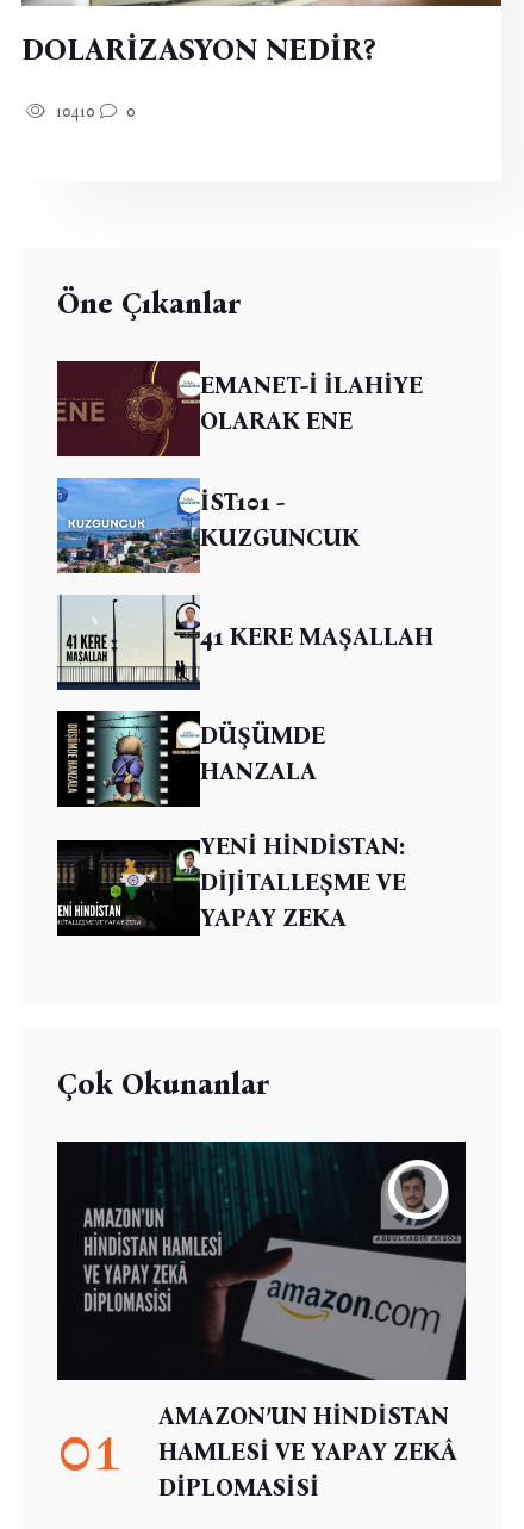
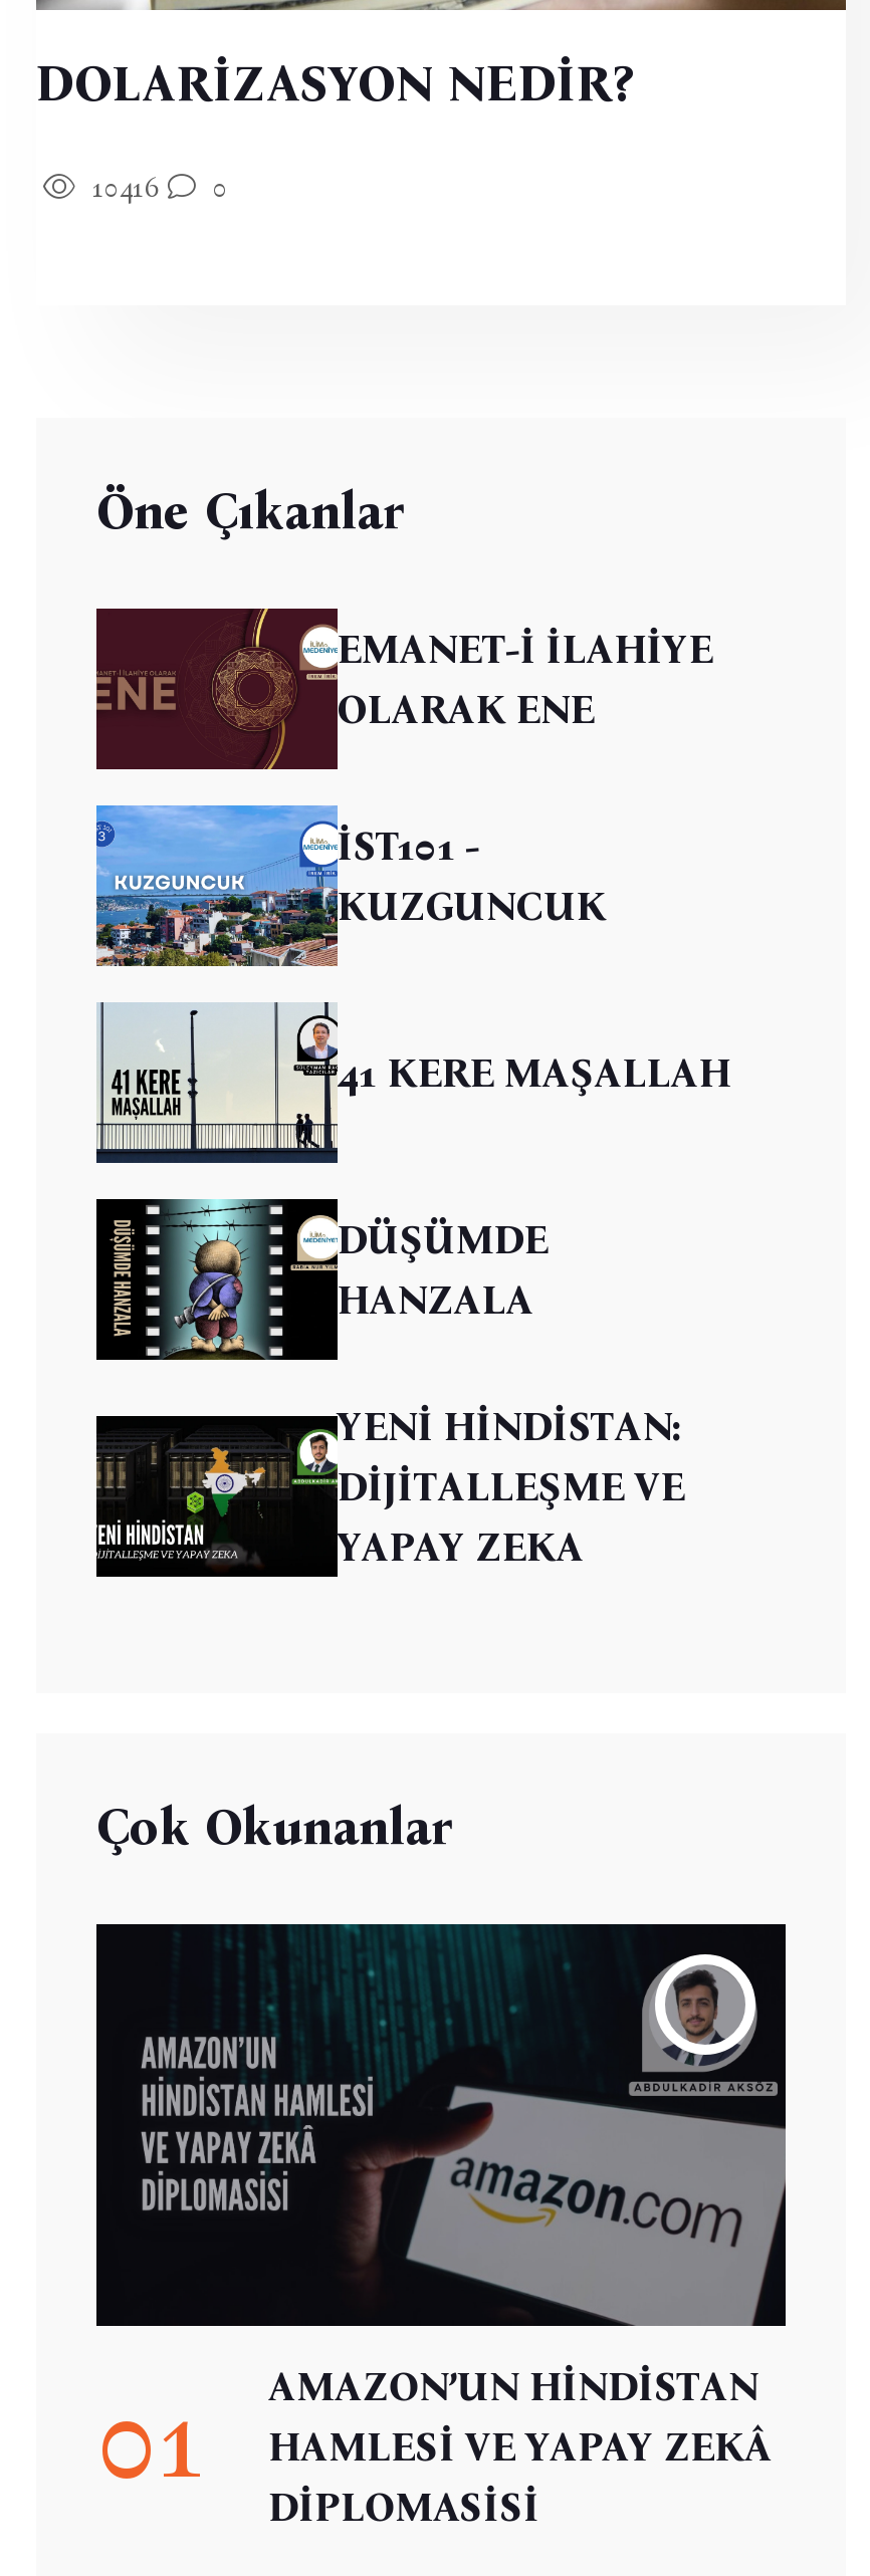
[49,101,95,121] 10410 -> [83,170,160,204] 10416

